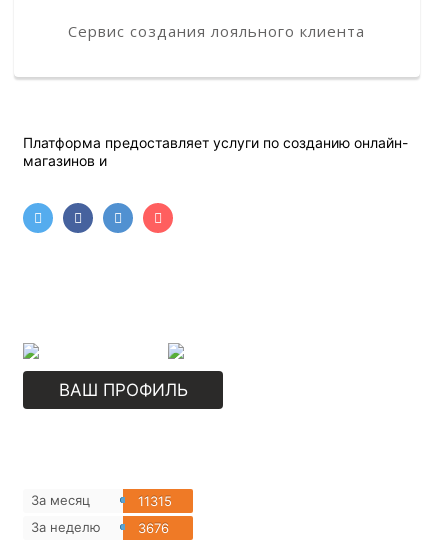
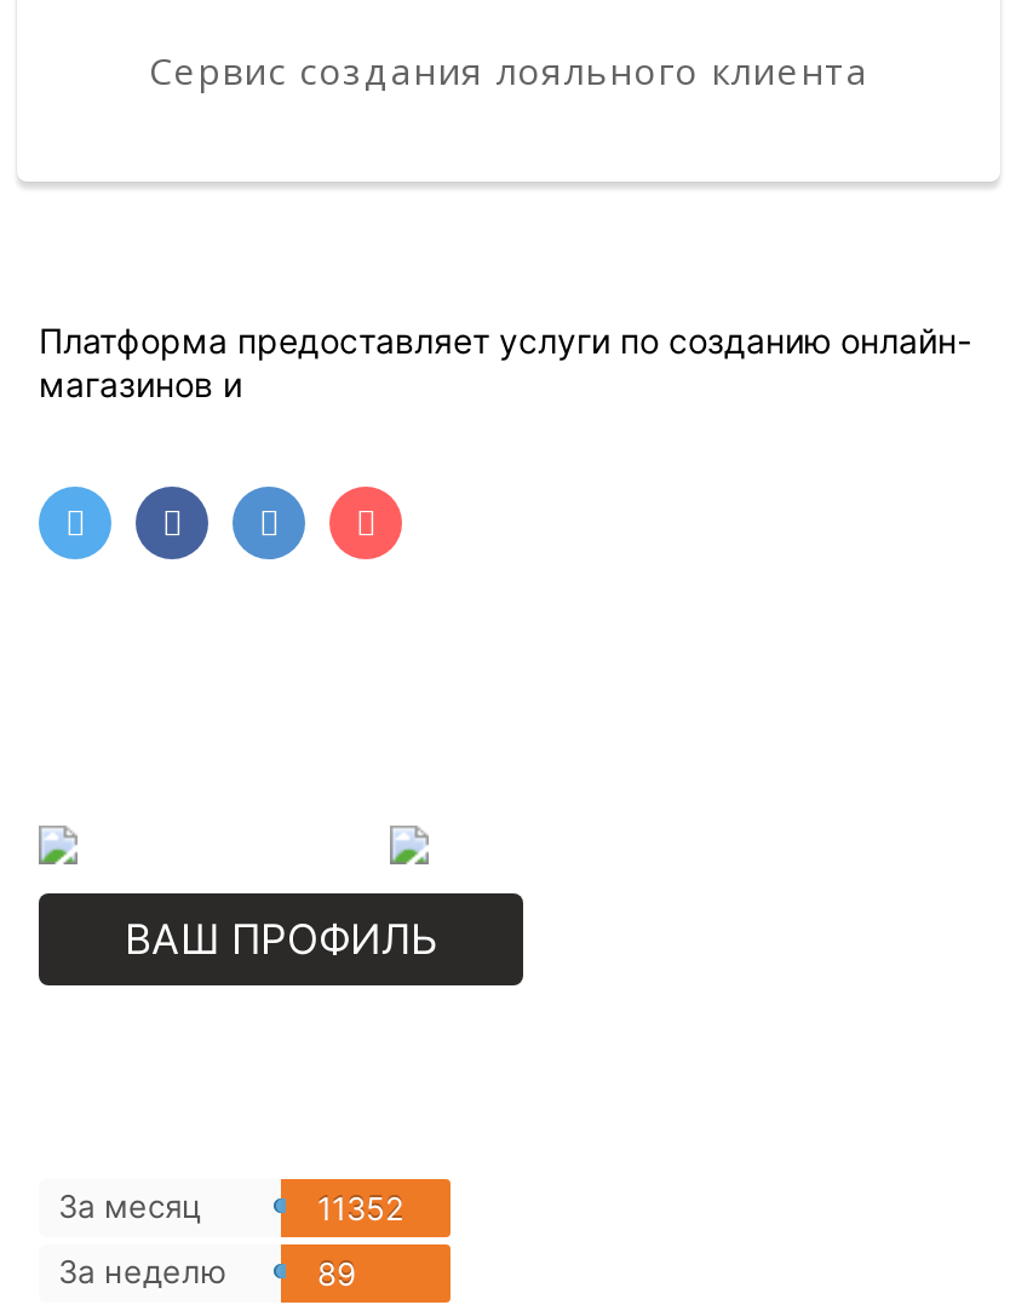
[138,493,172,509] 11315 -> [317,1189,404,1228] 11352
[138,520,169,536] 3676 -> [317,1254,356,1293] 89

